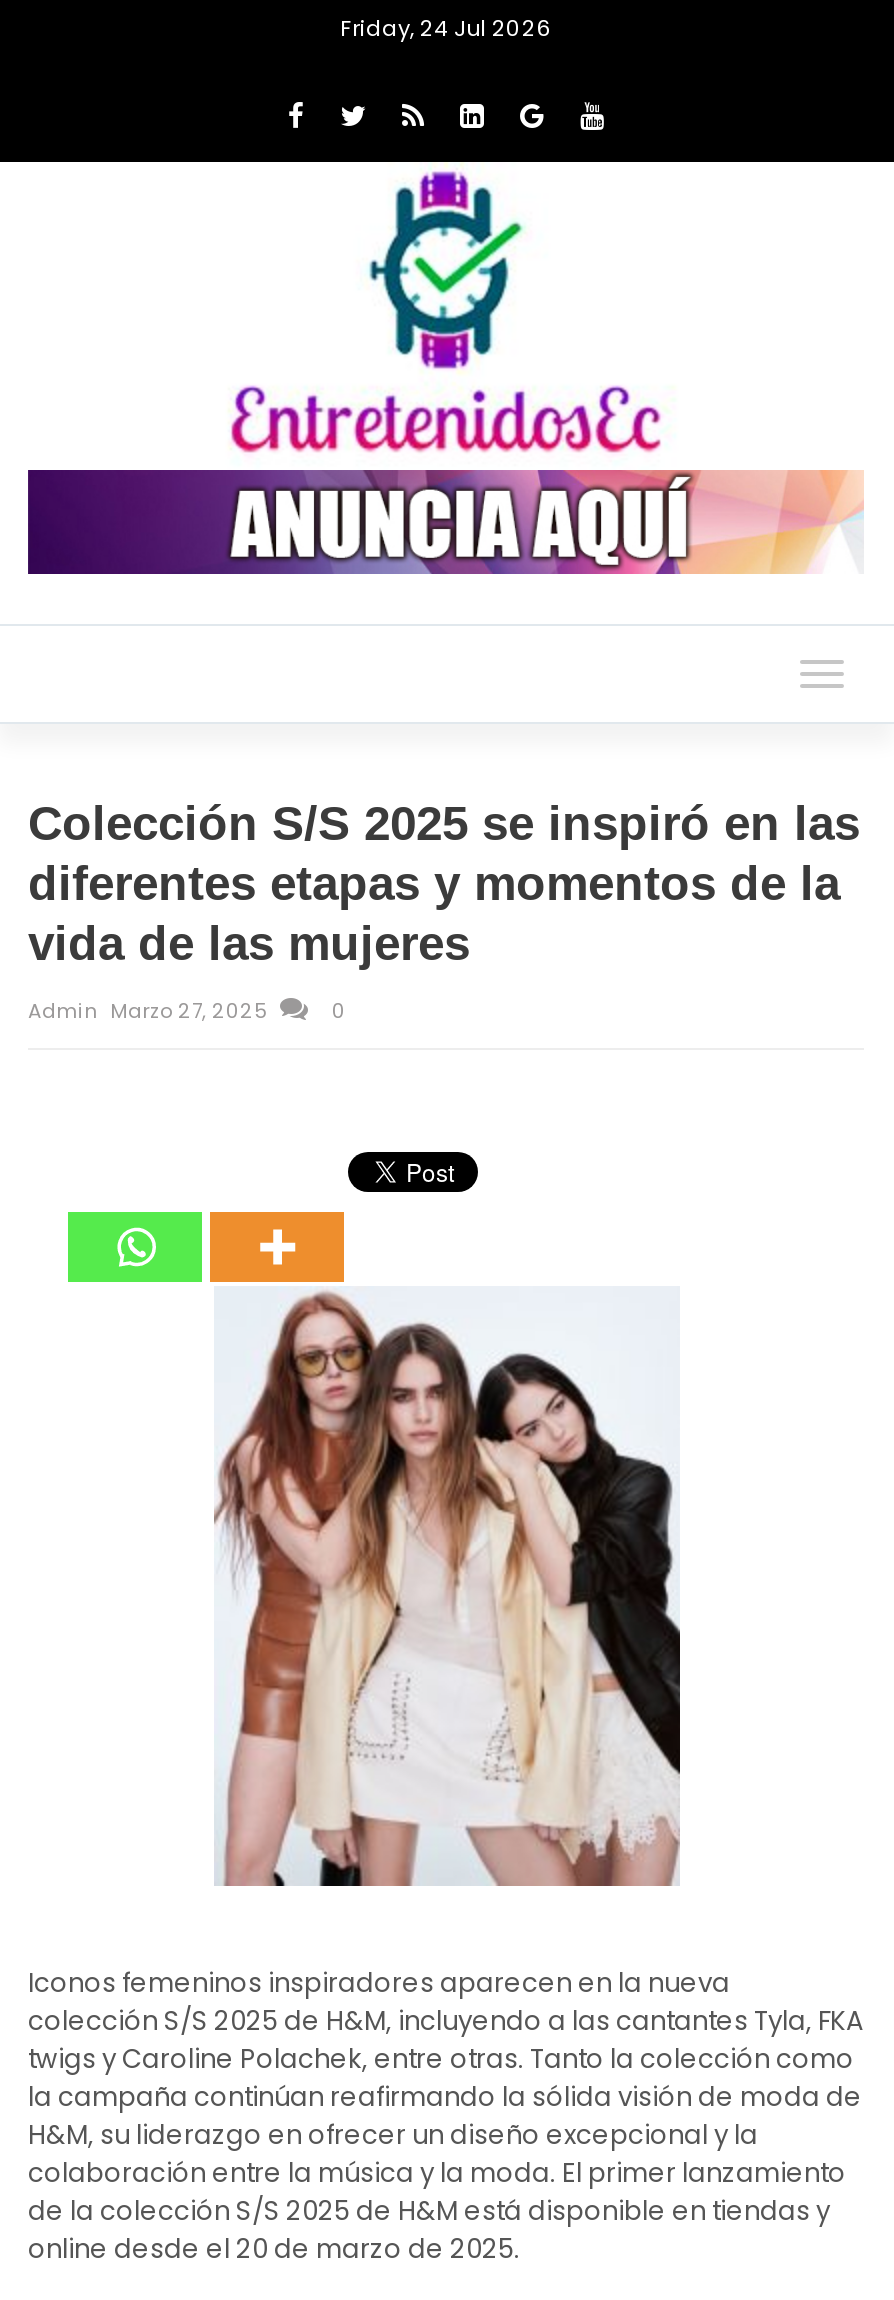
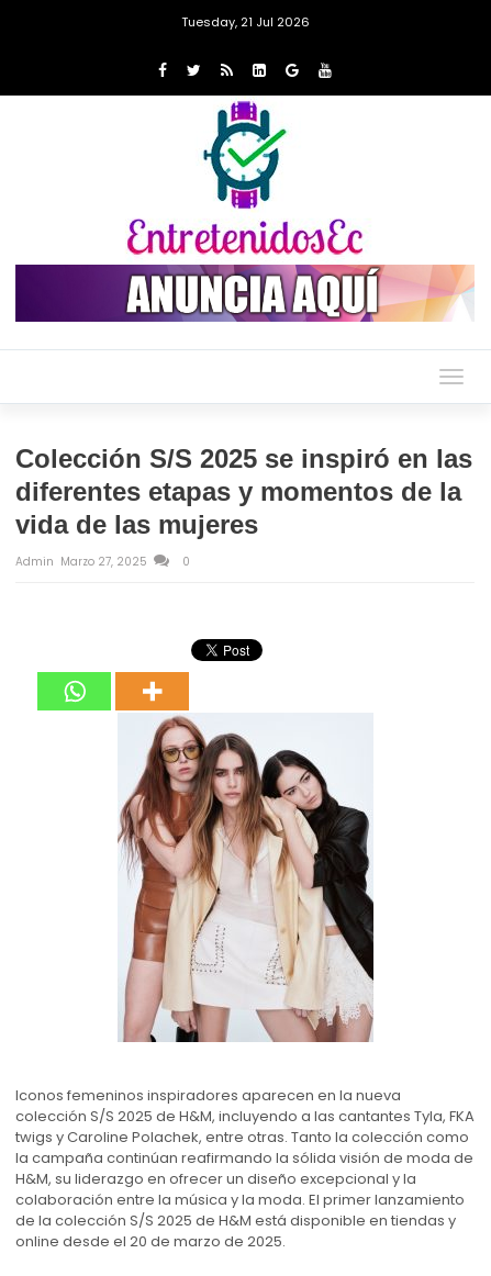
[340,12,552,44] Friday, 24 Jul 2026 -> [181,13,309,31] Tuesday, 21 Jul 2026

